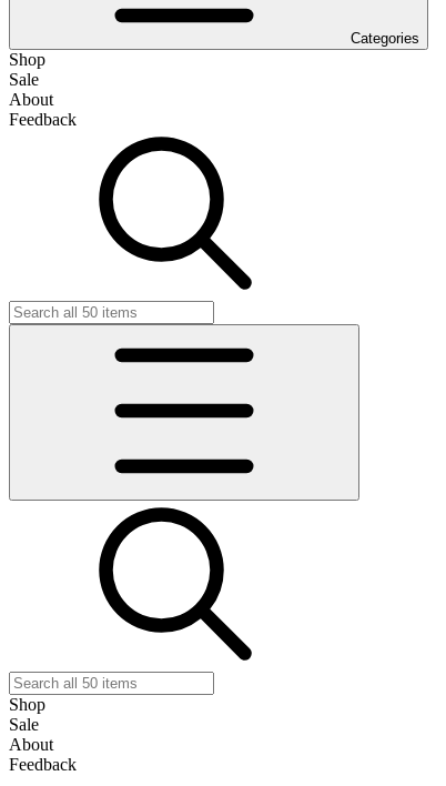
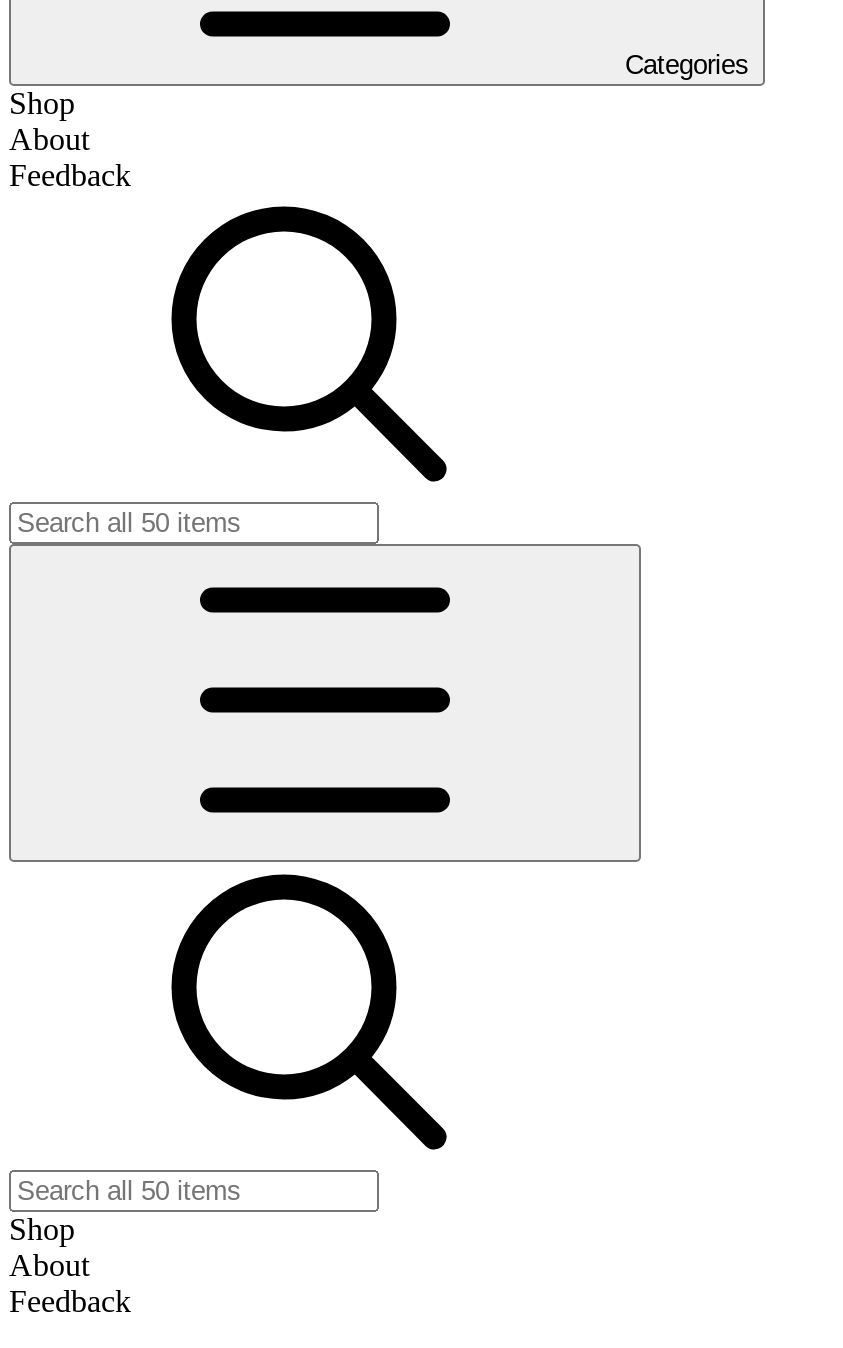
[9,70,39,89] Sale -> none
[9,715,39,734] Sale -> none

